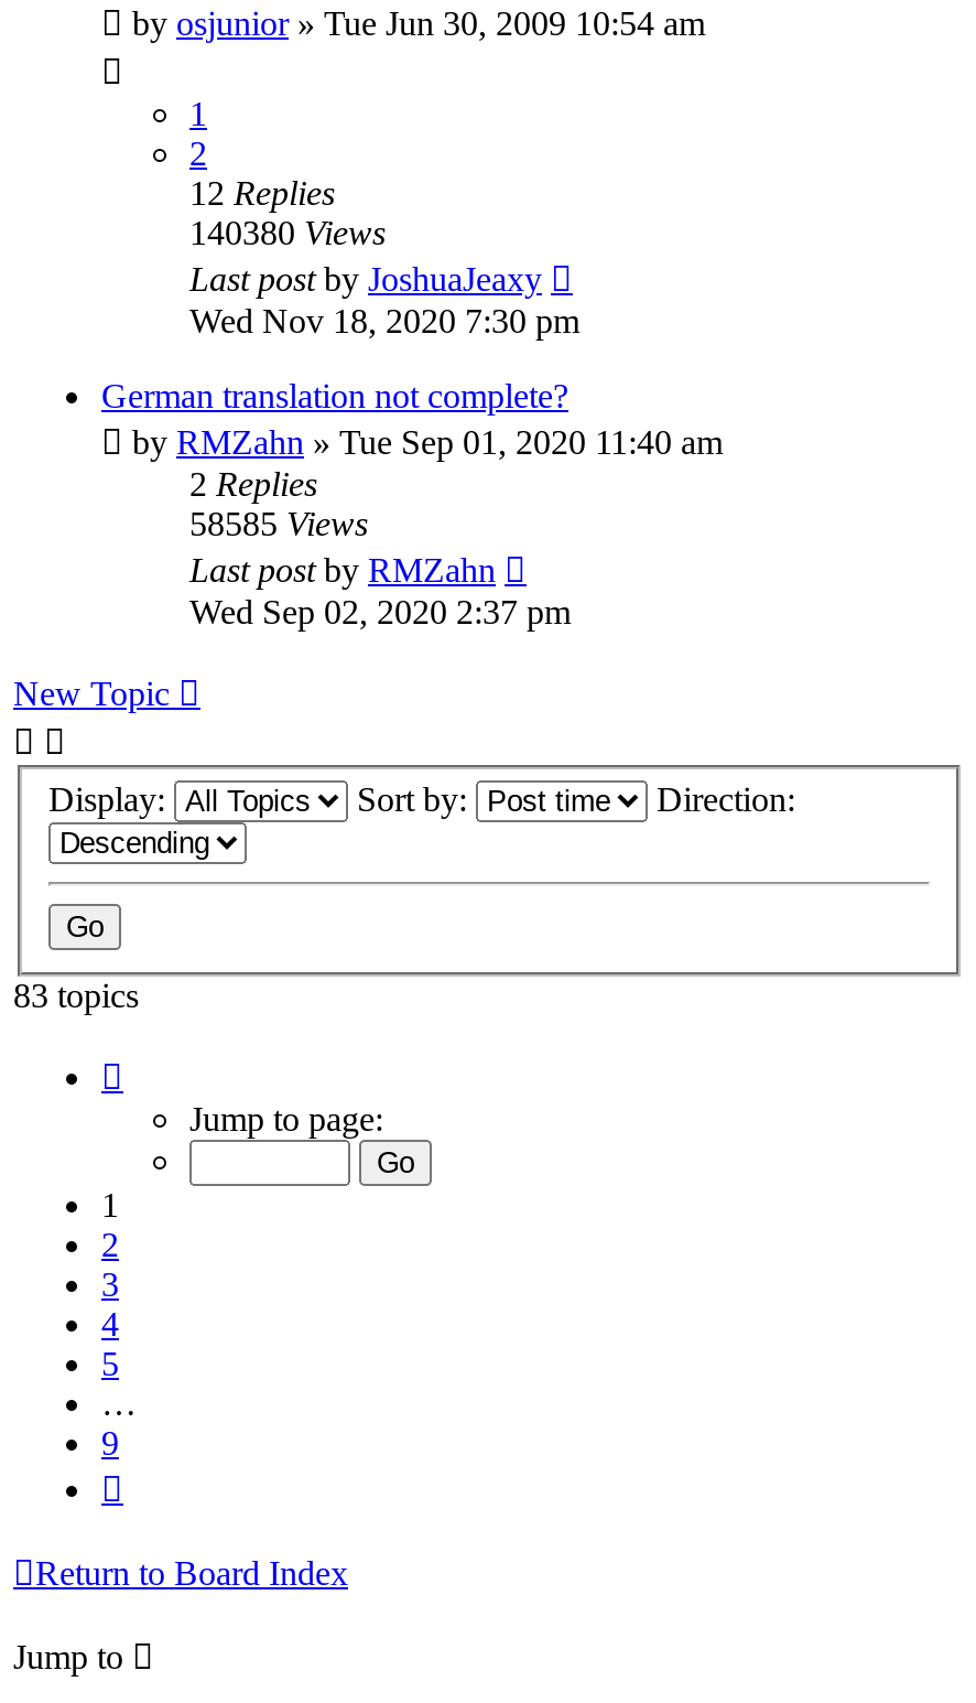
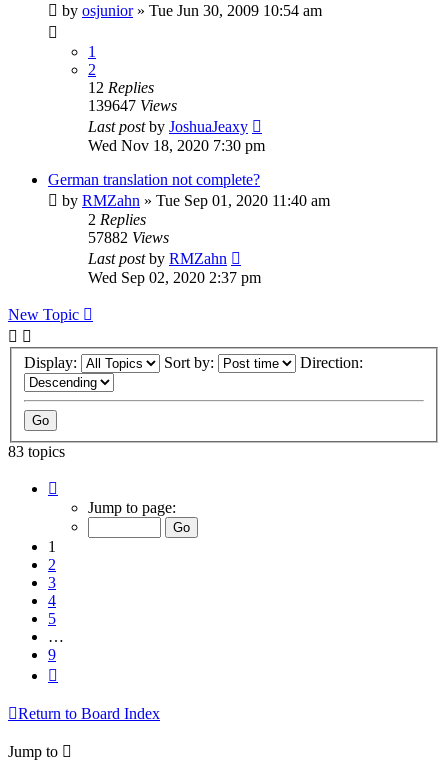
[189,213,386,251] 140380 Views -> [88,97,177,114] 139647 Views
[189,504,368,542] 58585 Views -> [88,229,169,246] 57882 Views

